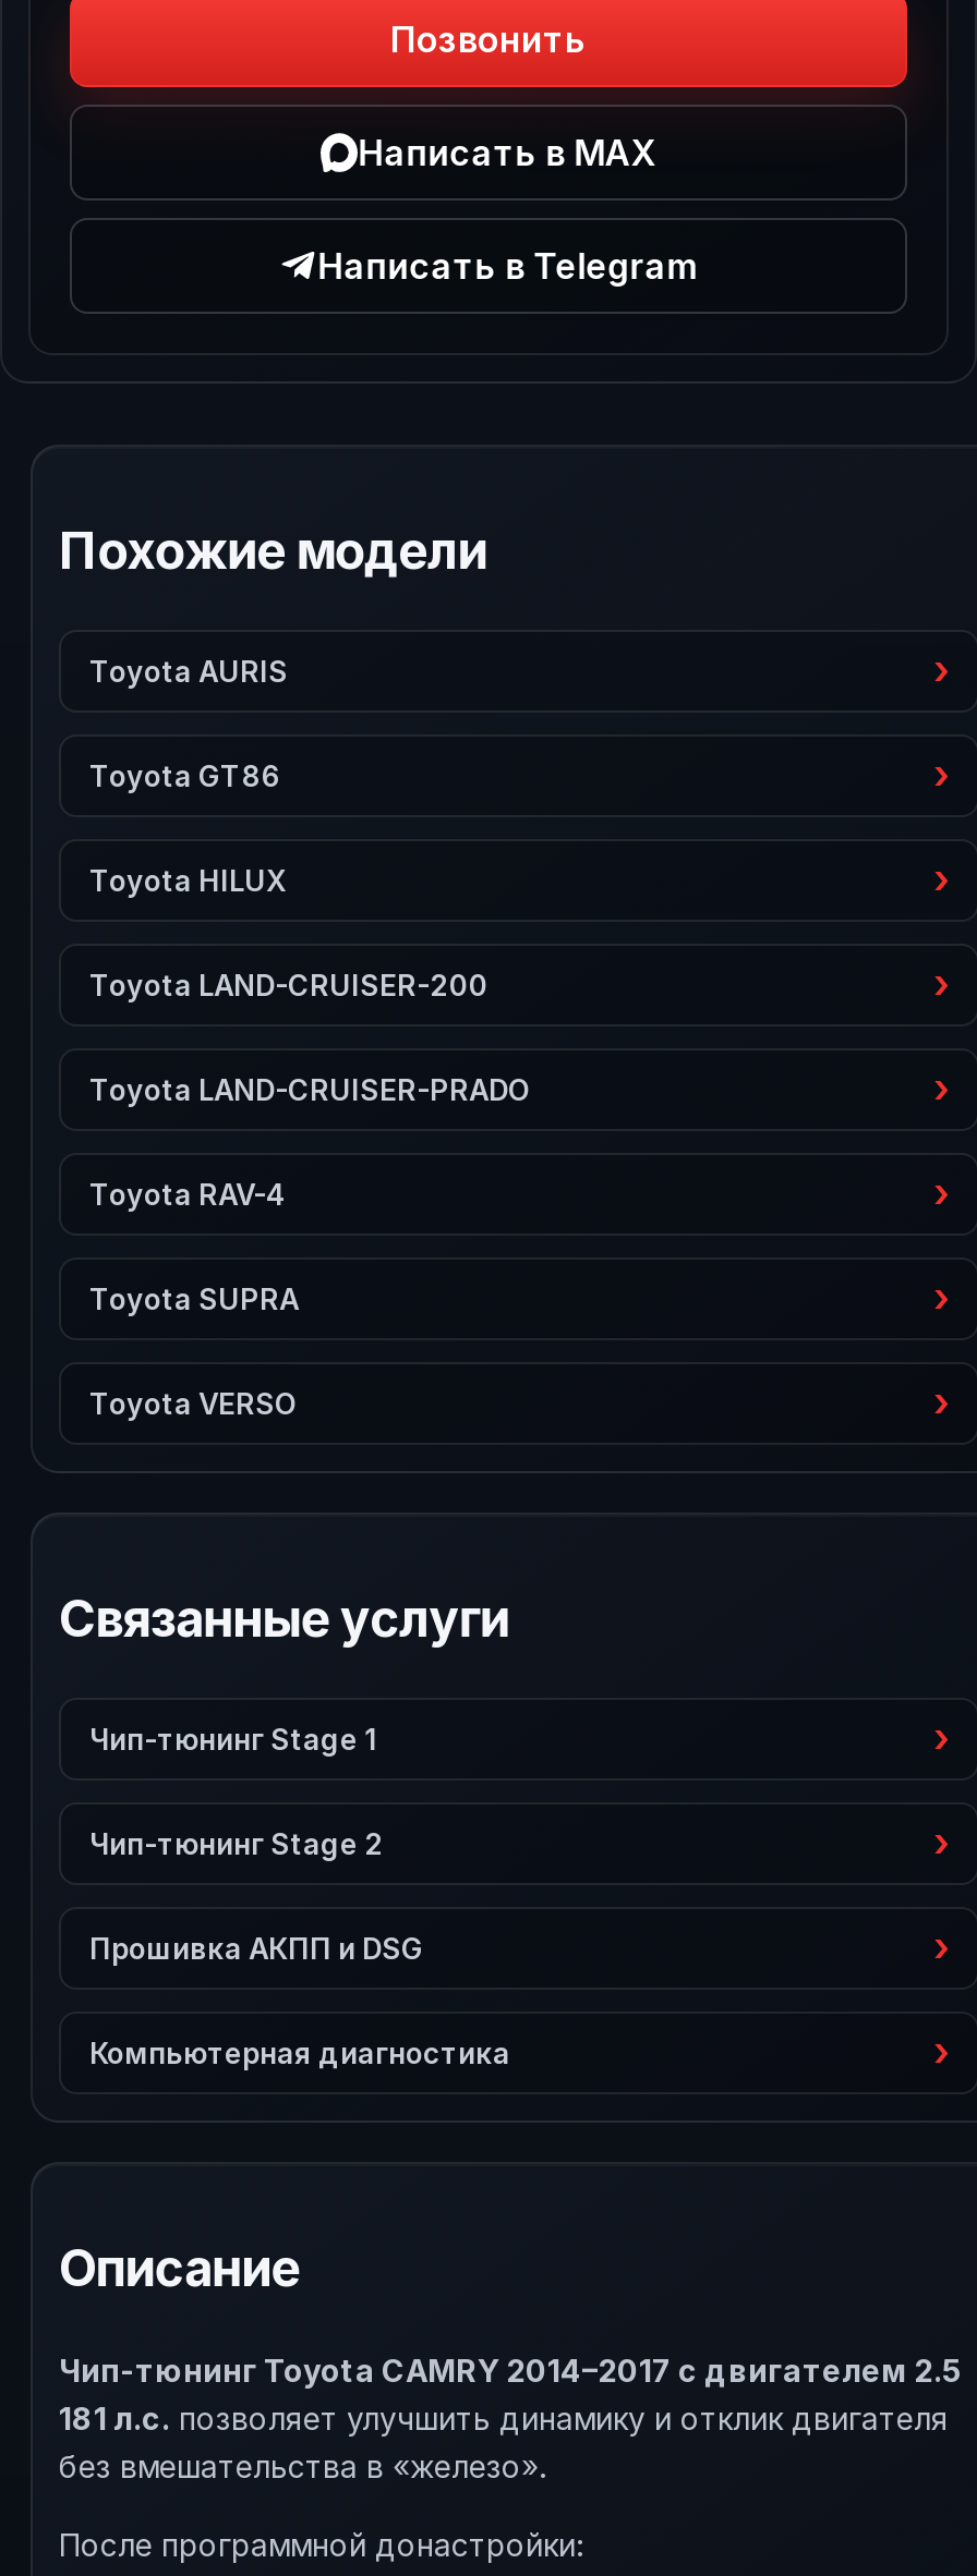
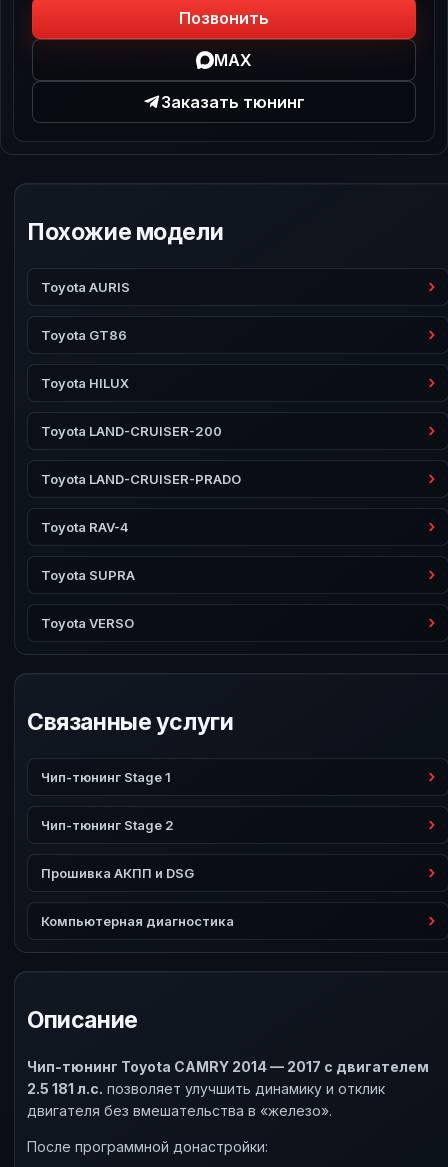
[358,131,657,174] Написать в MAX -> [214,50,252,70] MAX
[318,244,697,288] Написать в Telegram -> [161,92,305,112] Заказать тюнинг
[59,2352,962,2484] Чип-тюнинг Toyota CAMRY 2014–2017 с двигателем 2.5 | 181 л.с. позволяет улучшить динамику и отклик двигателя | без вмешательства в «железо». -> [27,1058,429,1119] Чип-тюнинг Toyota CAMRY 2014 — 2017 с двигателем | 2.5 181 л.с. позволяет улучшить динамику и отклик | двигателя без вмешательства в «железо».

